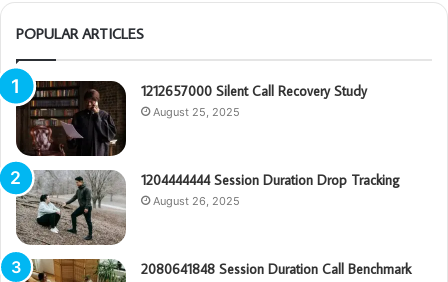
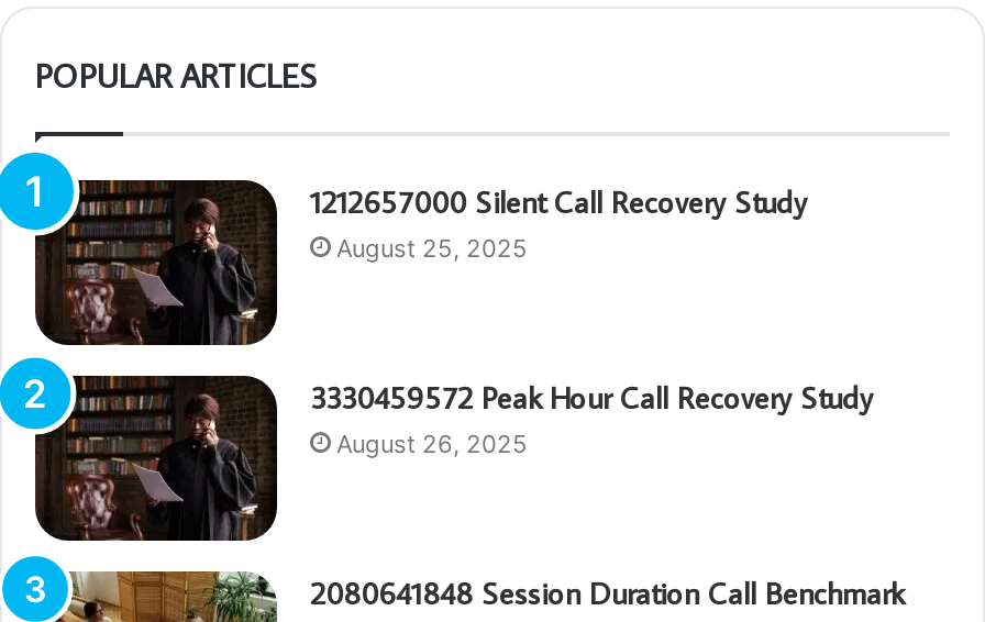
[16,171,400,246] [image] | 1204444444 Session Duration Drop Tracking -> [29,376,873,543] [image] | 3330459572 Peak Hour Call Recovery Study

